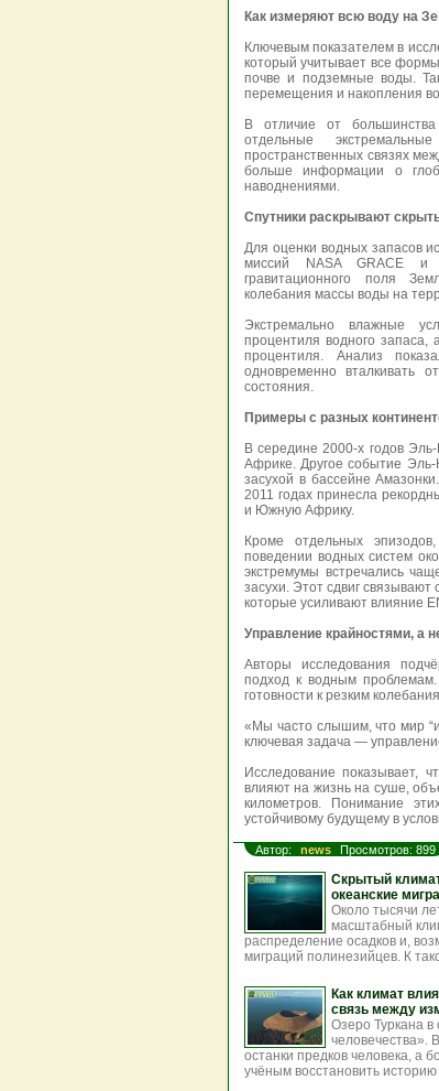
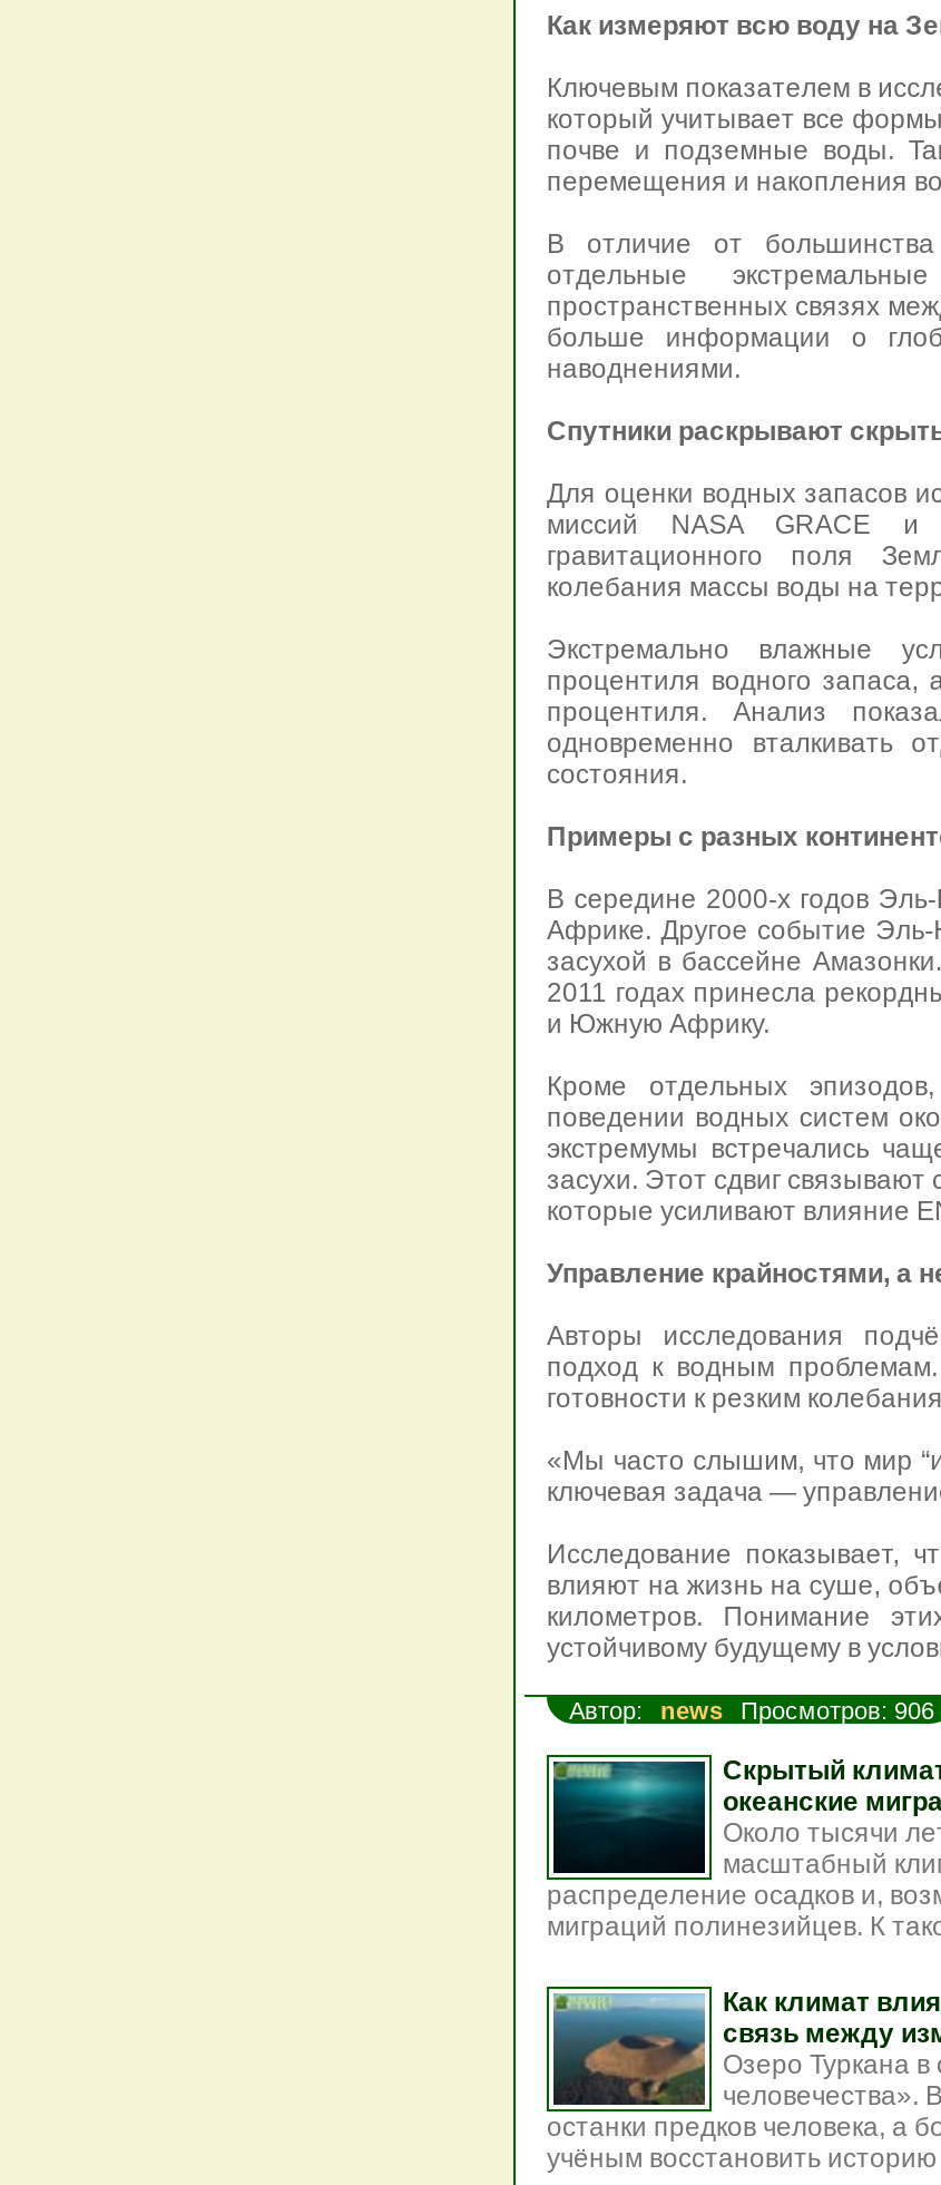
[255,843,436,856] Автор: news Просмотров: 899 -> [569,1697,934,1724] Автор: news Просмотров: 906

